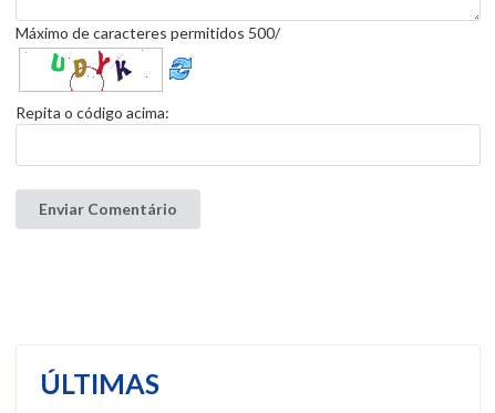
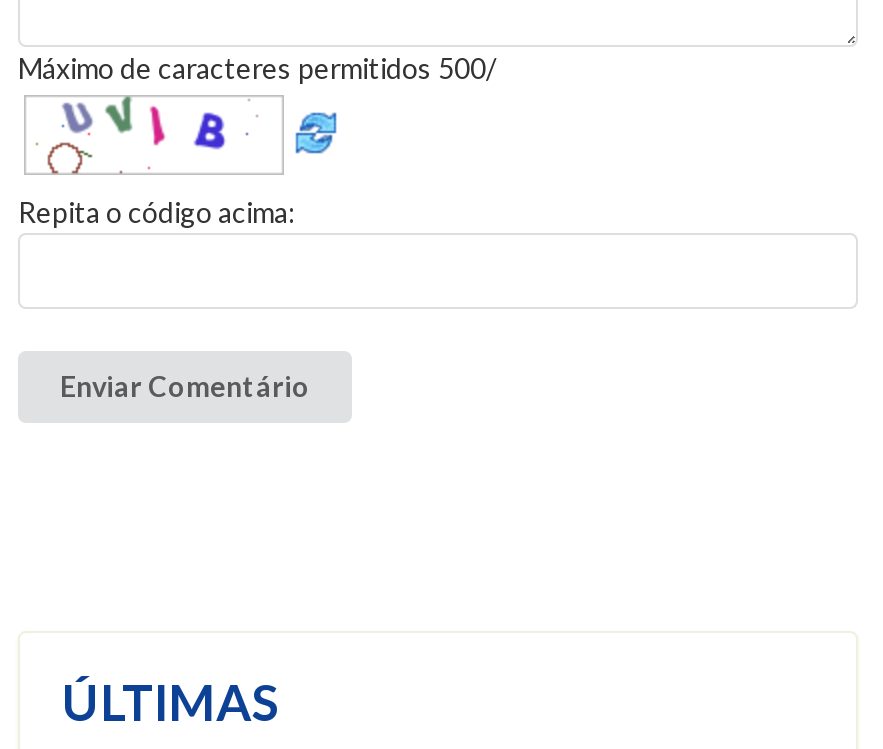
[24,49,133,92] [image] -> [34,95,226,175] [image]

